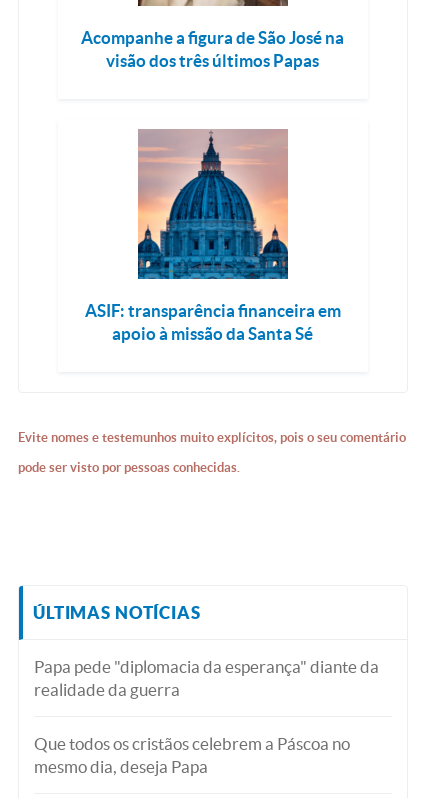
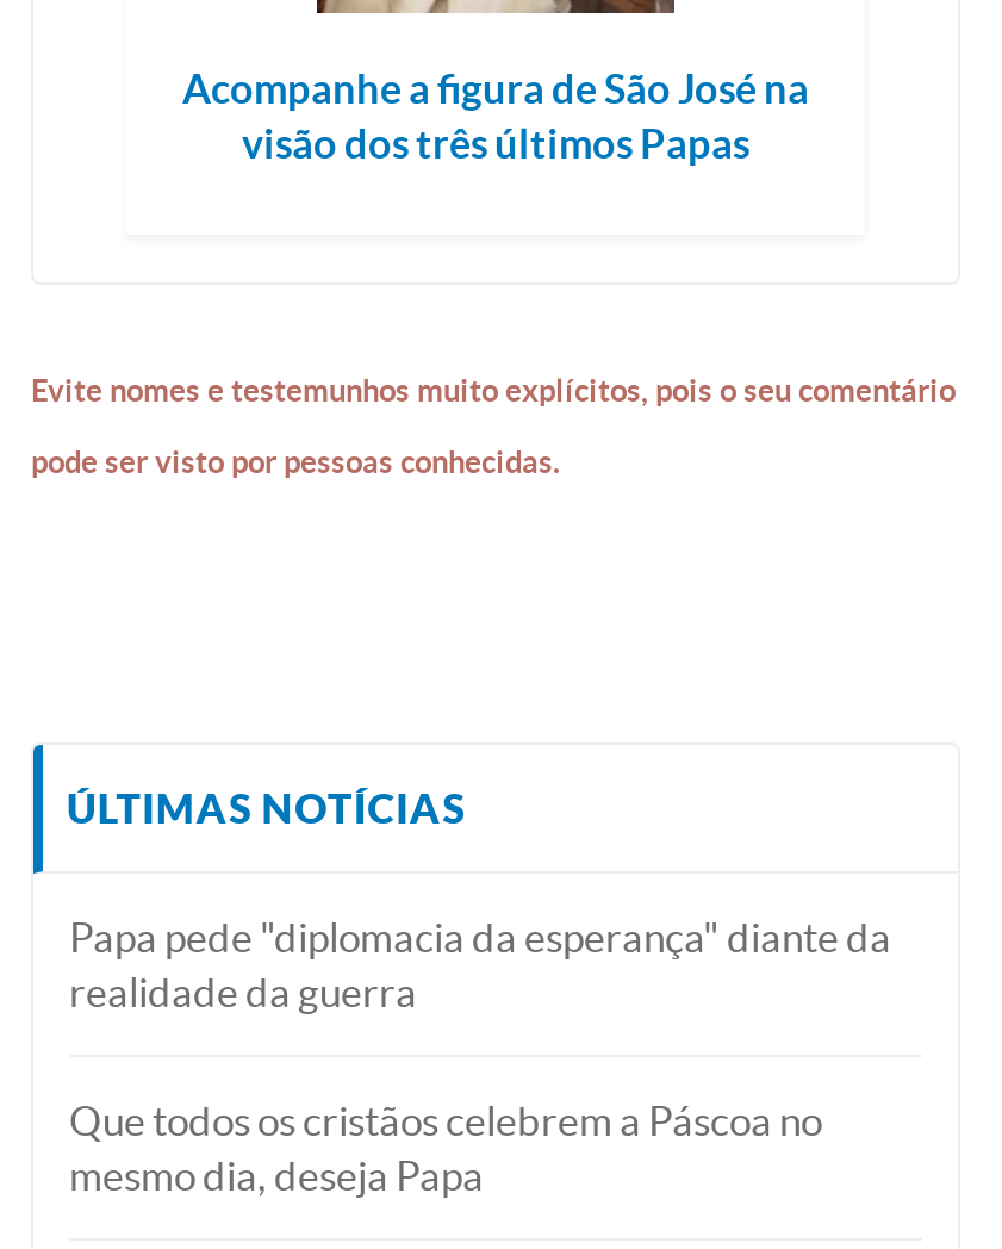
[85,128,341,343] [image] | ASIF: transparência financeira em | apoio à missão da Santa Sé -> none

